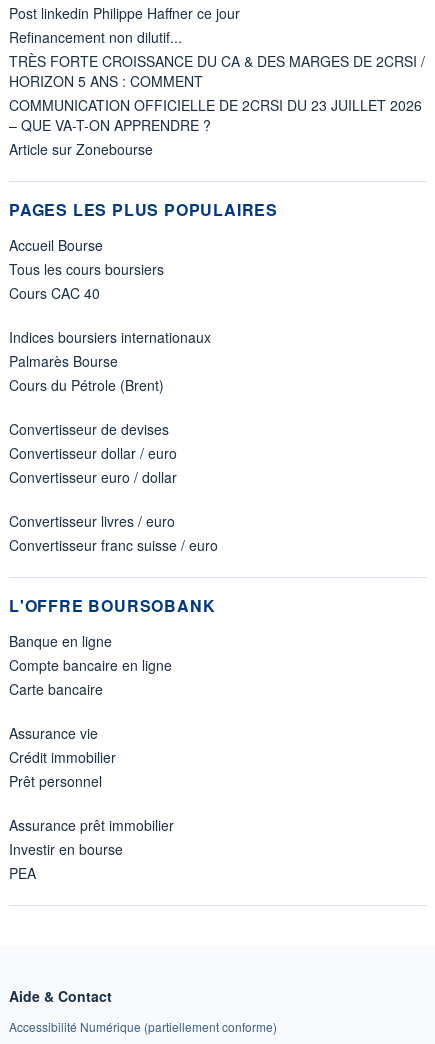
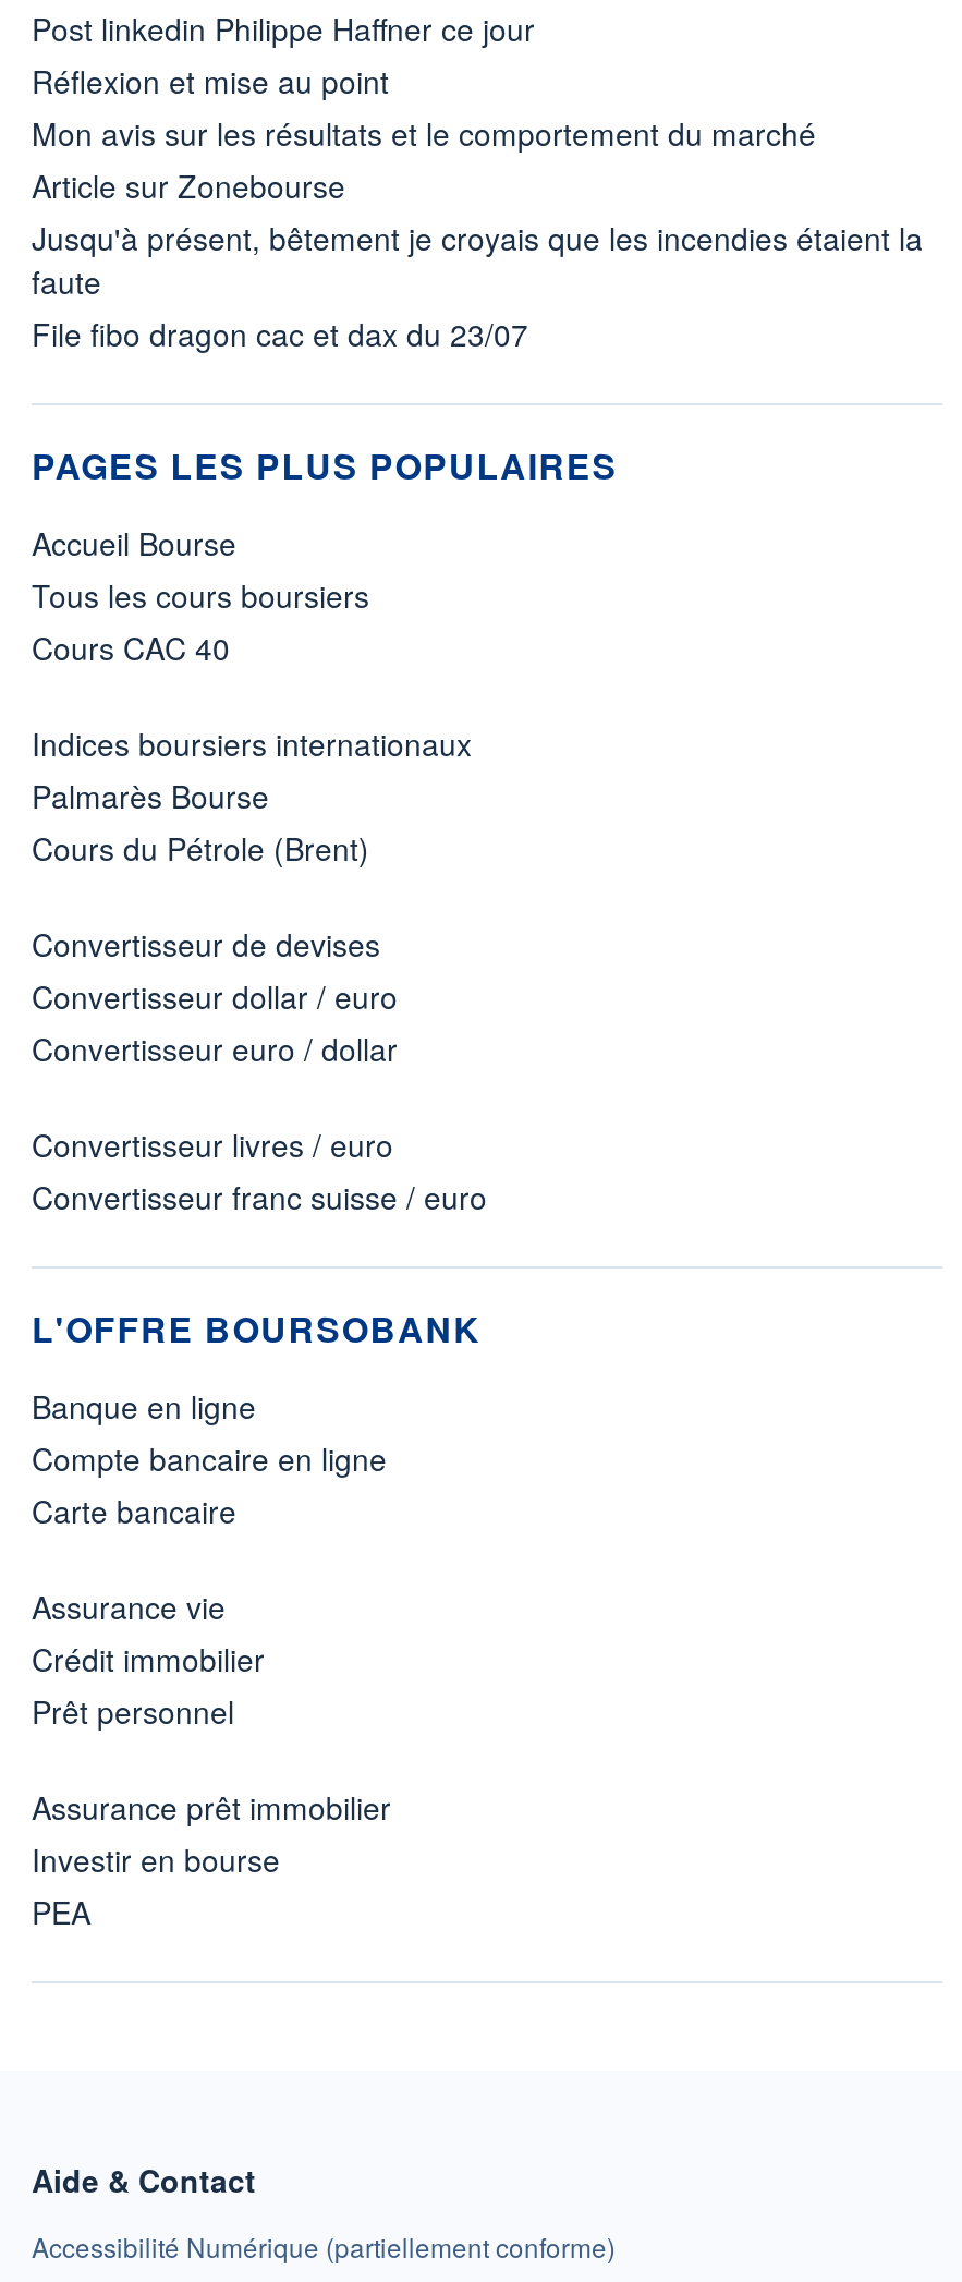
[9,27,425,135] Refinancement non dilutif... | TRÈS FORTE CROISSANCE DU CA & DES MARGES DE 2CRSI / | HORIZON 5 ANS : COMMENT | COMMUNICATION OFFICIELLE DE 2CRSI DU 23 JUILLET 2026 | – QUE VA-T-ON APPRENDRE ? -> [32,59,816,155] Réflexion et mise au point | Mon avis sur les résultats et le comportement du marché
moved [9,139,153,159] -> [32,163,345,207]: Article sur Zonebourse
none -> [32,216,923,355] Jusqu'à présent, bêtement je croyais que les incendies étaient la | faute | File fibo dragon cac et dax du 23/07

